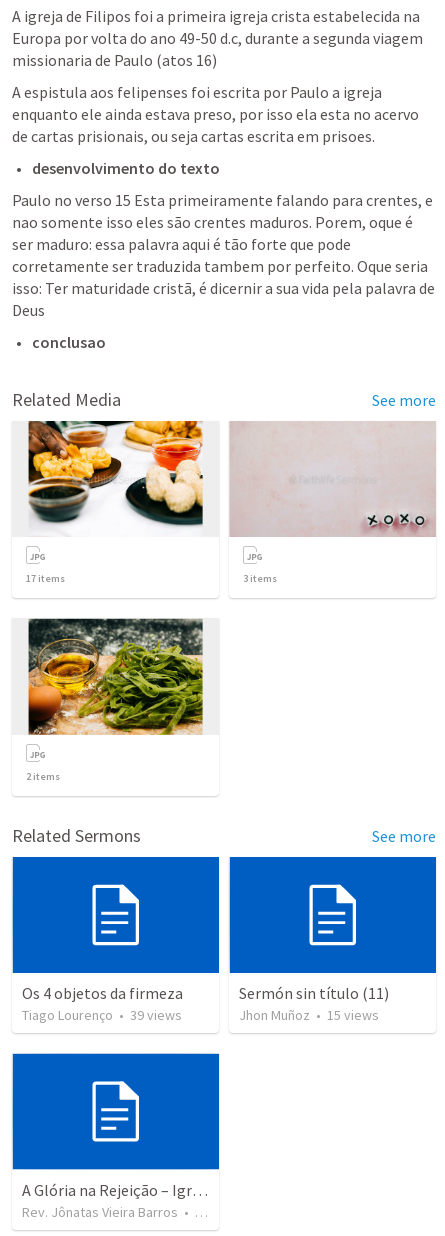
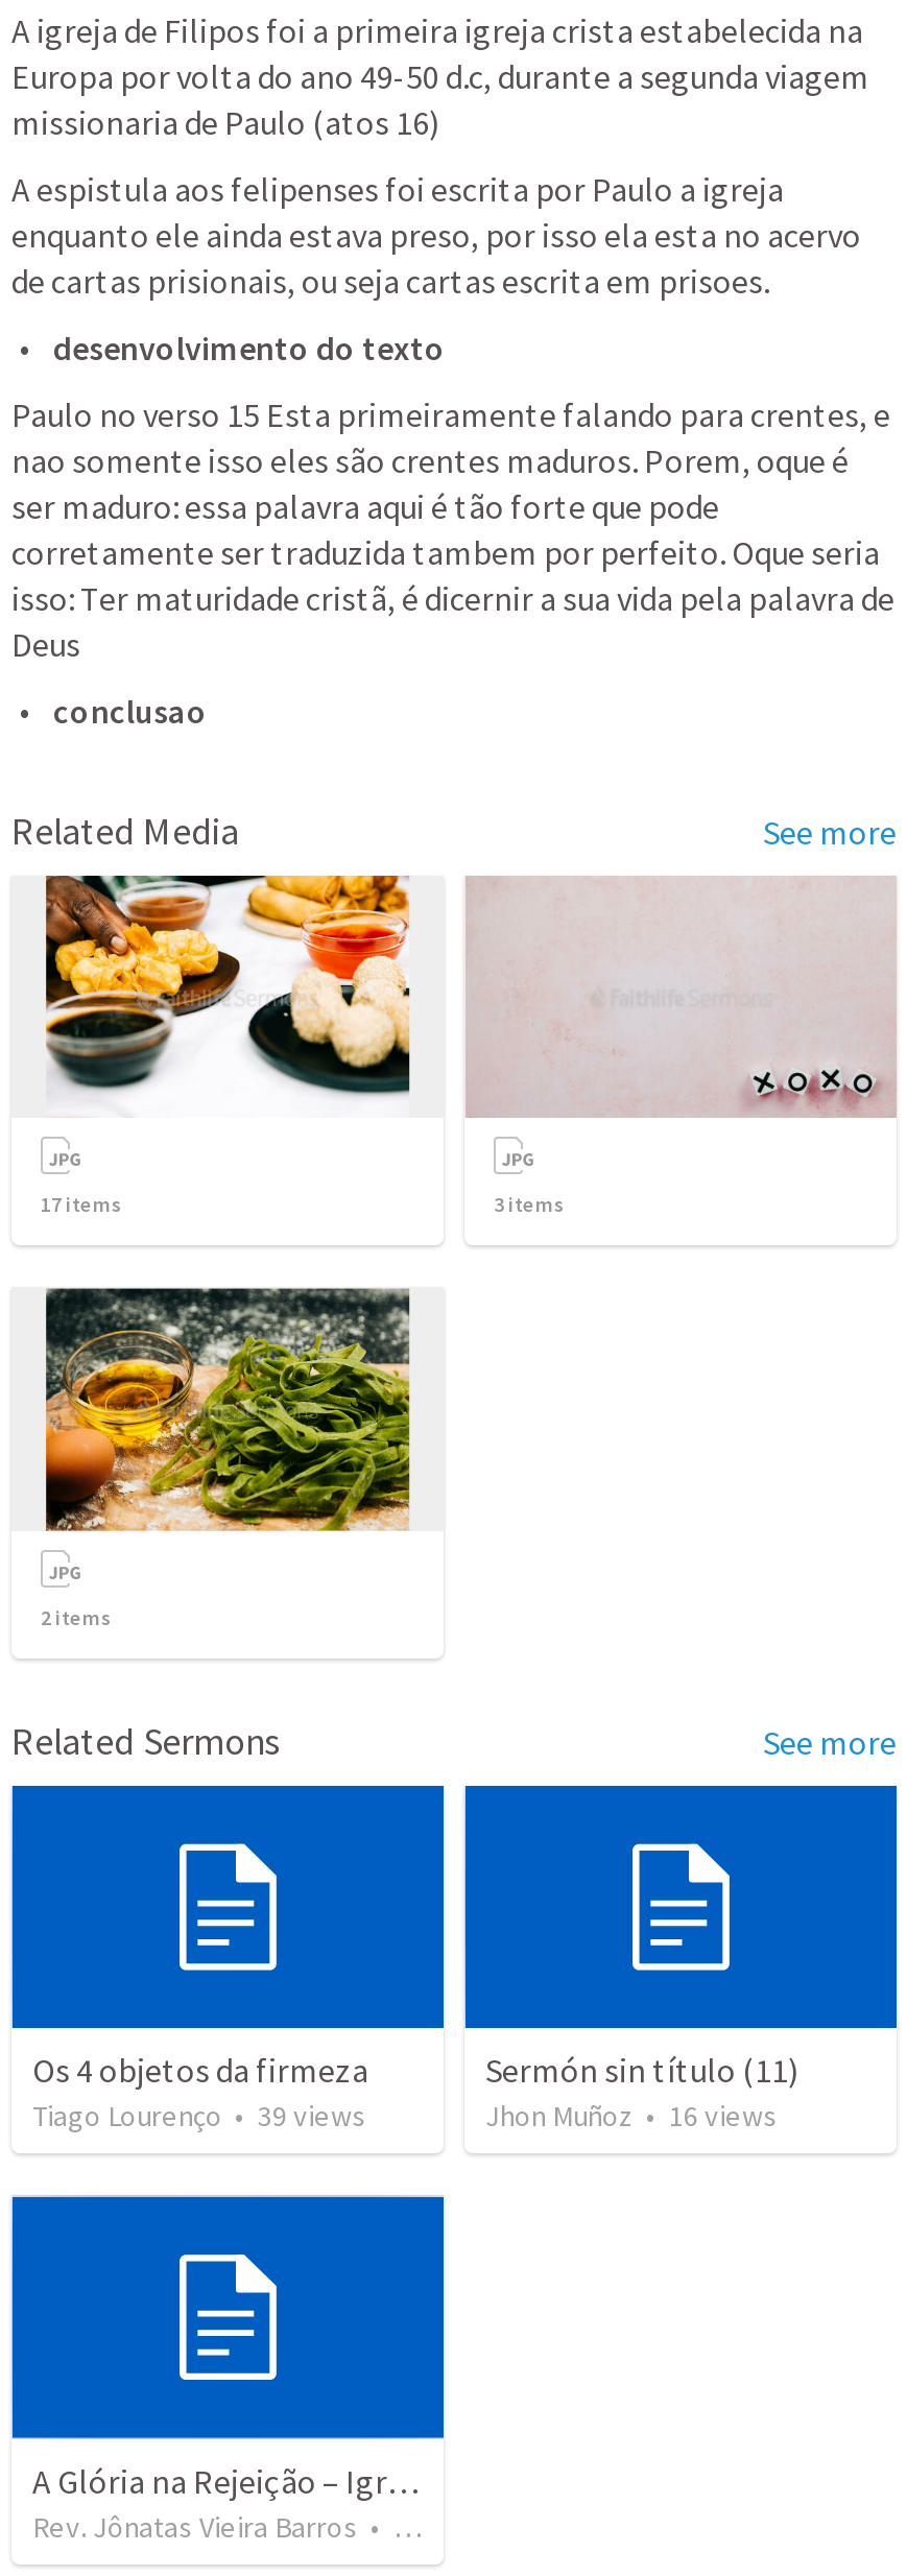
[239,1006,379,1024] Jhon Muñoz • 15 views -> [485,2098,778,2135] Jhon Muñoz • 16 views

